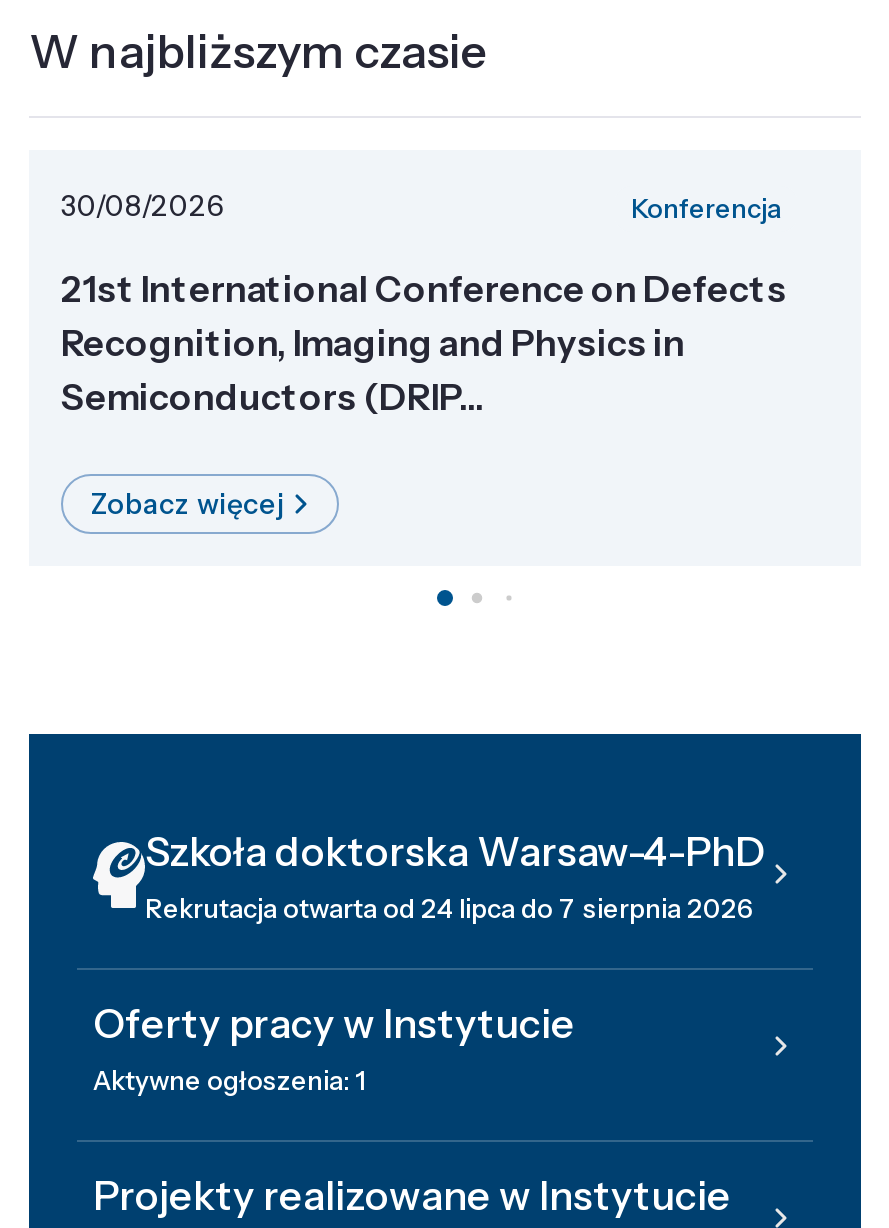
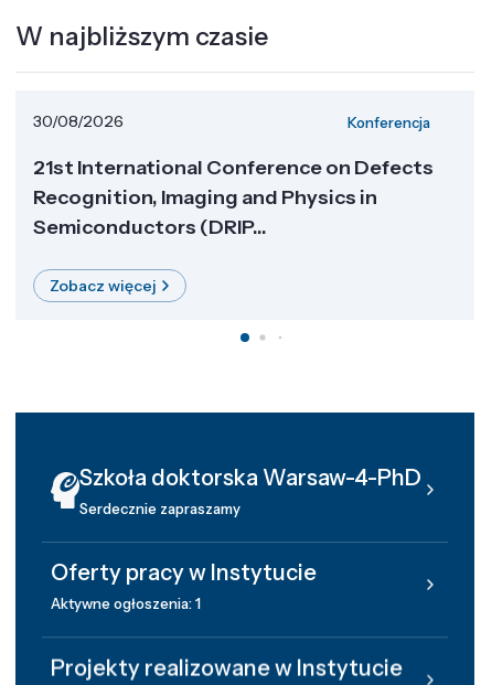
[145,891,753,923] Rekrutacja otwarta od 24 lipca do 7 sierpnia 2026 -> [79,499,240,517] Serdecznie zapraszamy

